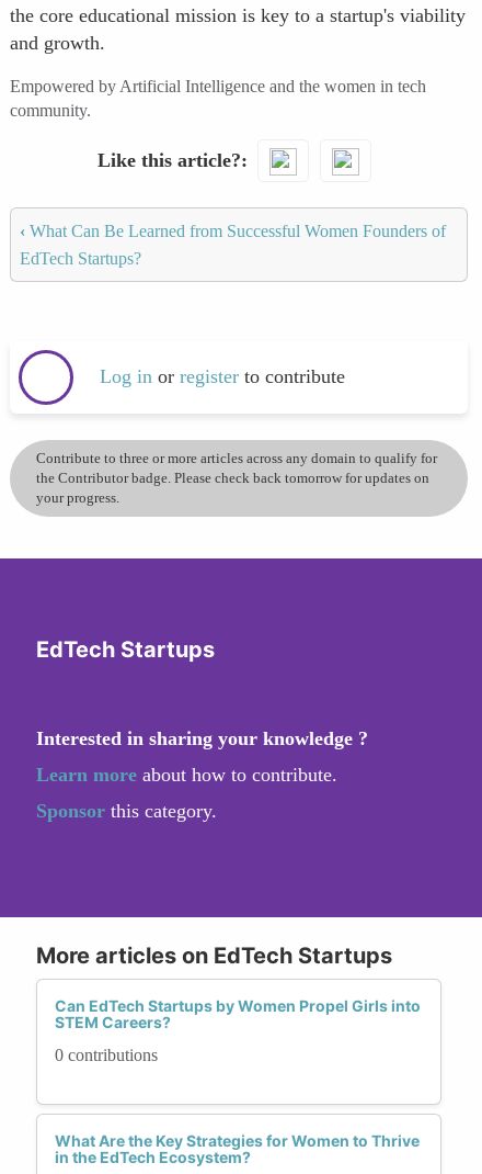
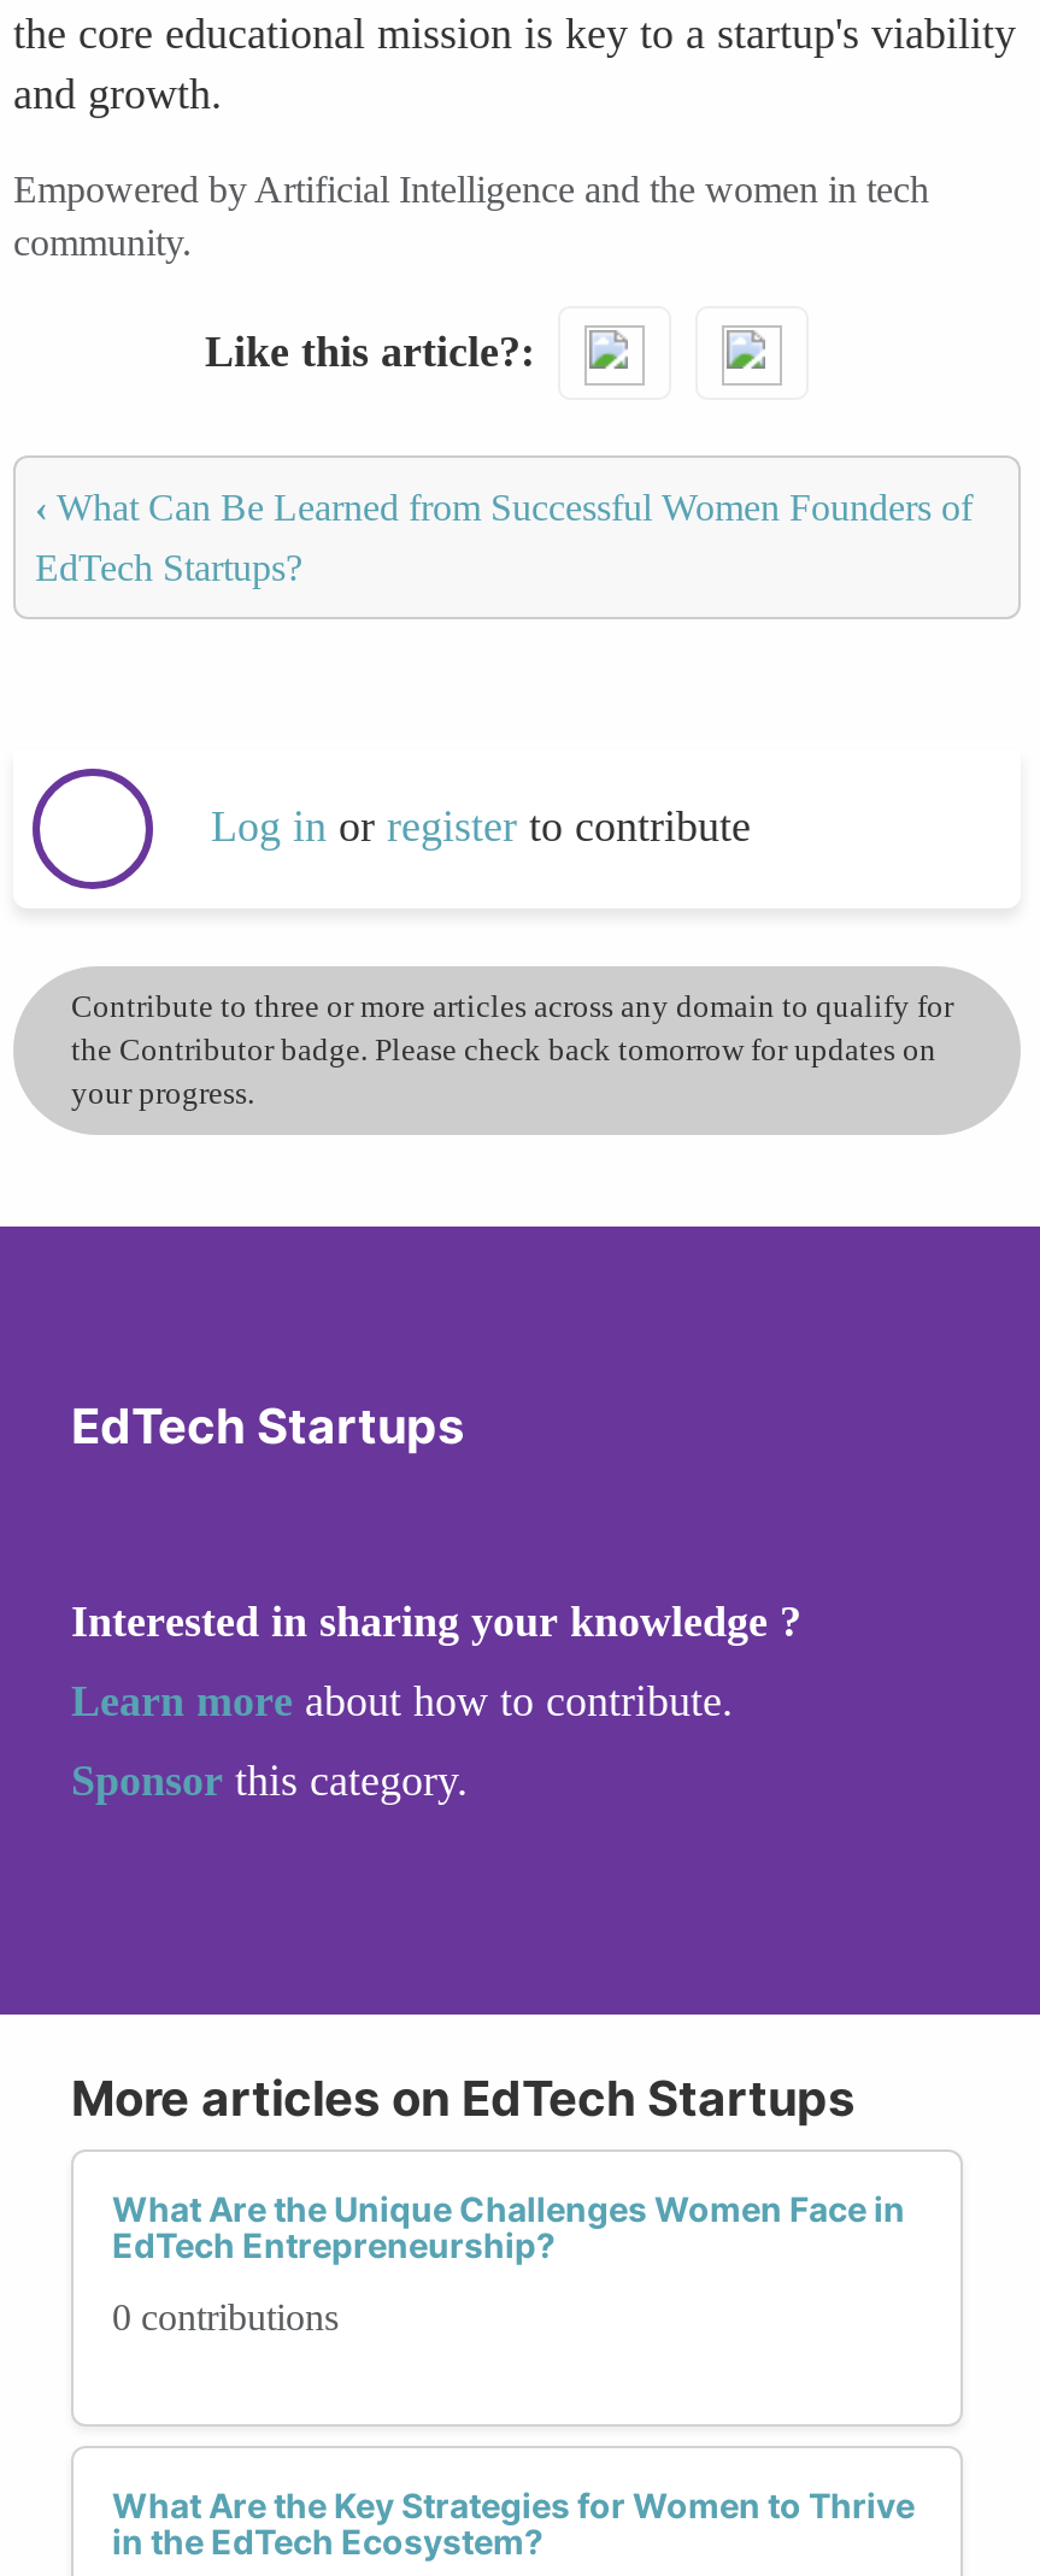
[55,996,421,1031] Can EdTech Startups by Women Propel Girls into | STEM Careers? -> [112,2188,905,2265] What Are the Unique Challenges Women Face in | EdTech Entrepreneurship?

